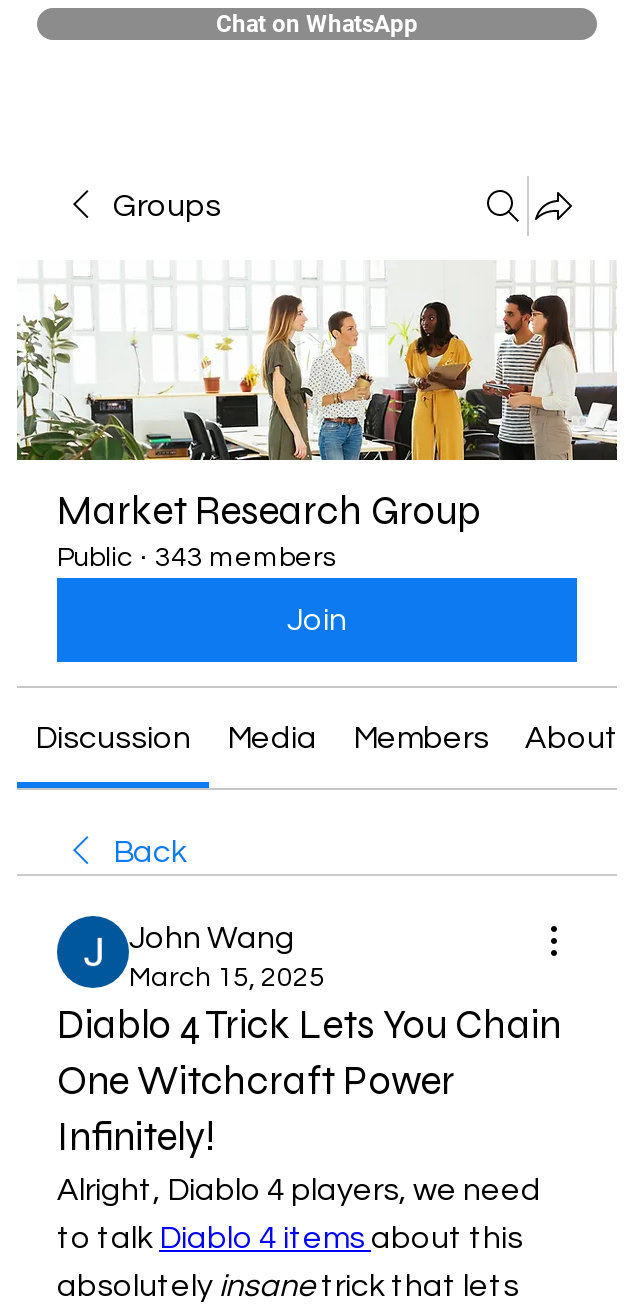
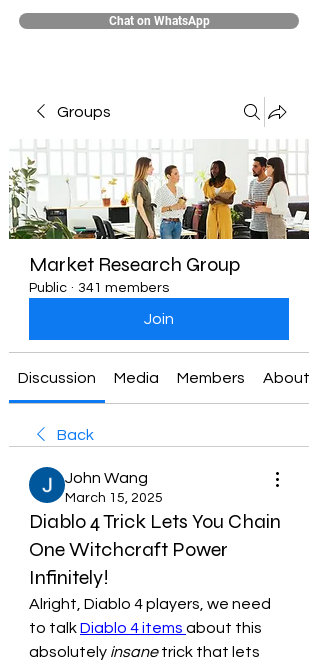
[57,544,337,572] Public · 343 members -> [29,281,169,295] Public · 341 members

